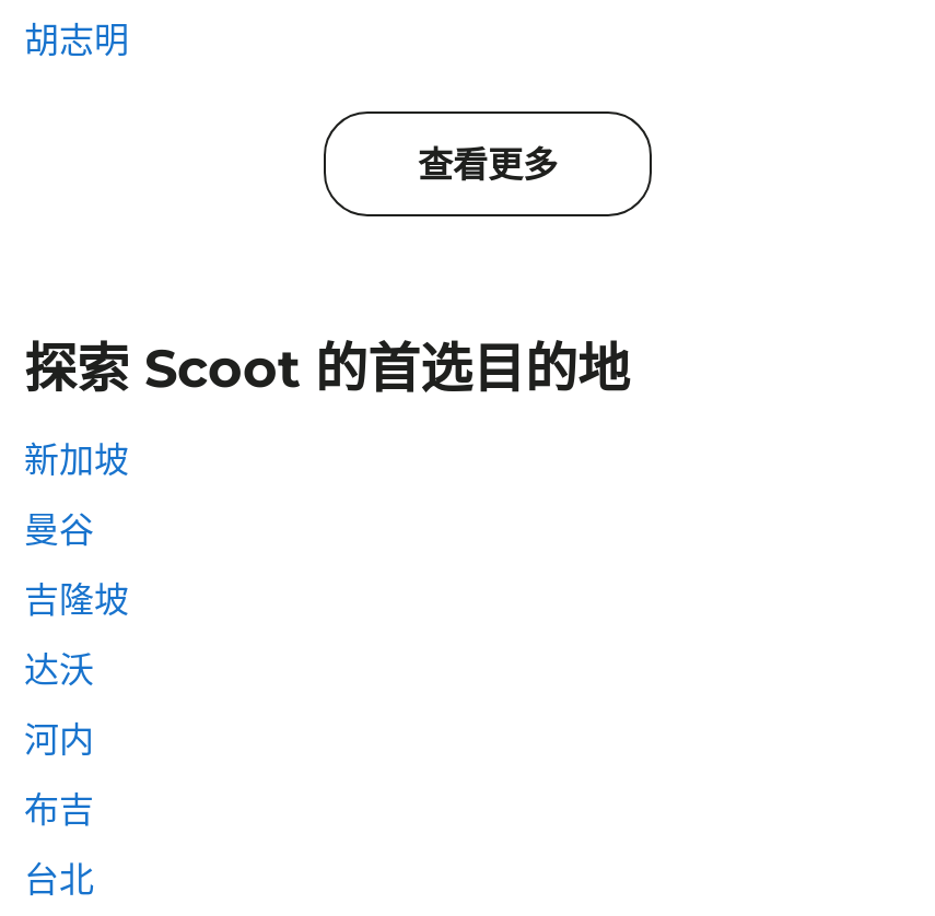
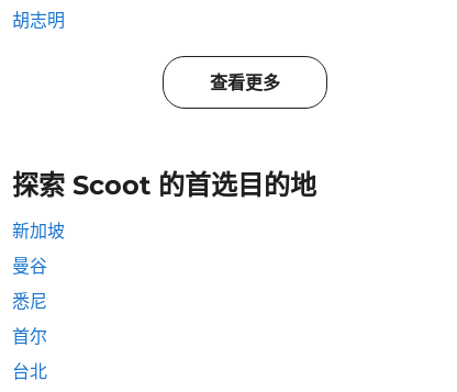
[24,579,129,831] 吉隆坡 | 达沃 | 河内 | 布吉 -> [12,291,47,347] 悉尼 | 首尔

